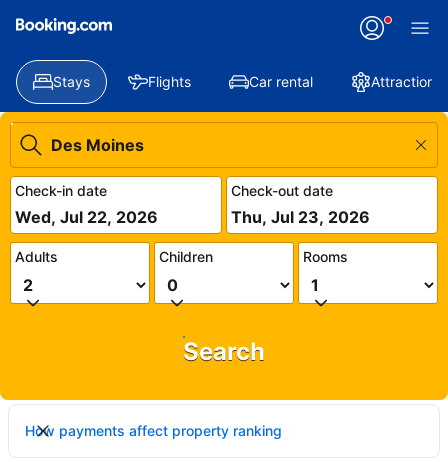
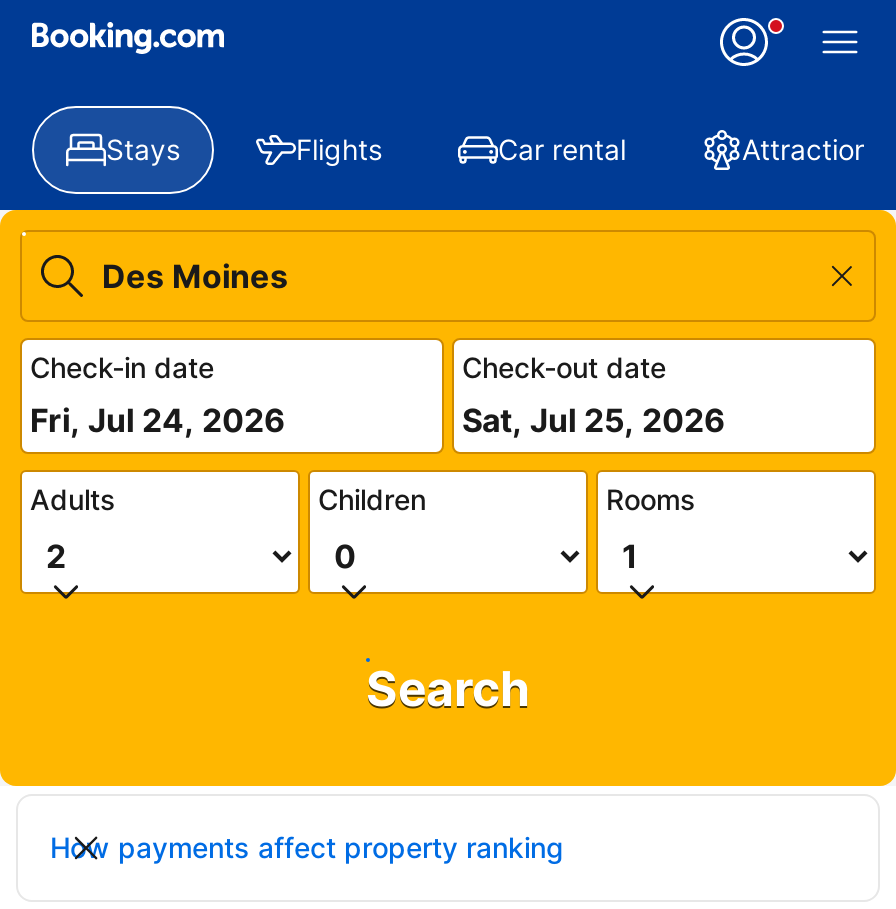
[15,207,158,227] Wed, Jul 22, 2026 -> [30,400,286,440] Fri, Jul 24, 2026
[231,207,370,227] Thu, Jul 23, 2026 -> [462,400,726,440] Sat, Jul 25, 2026

